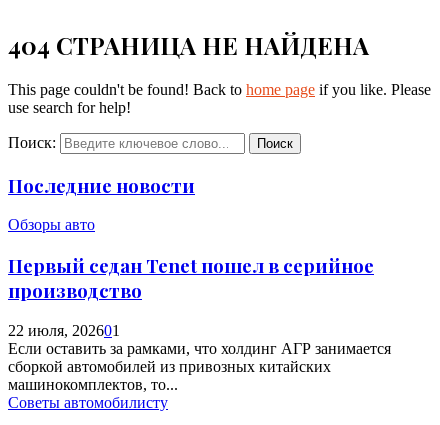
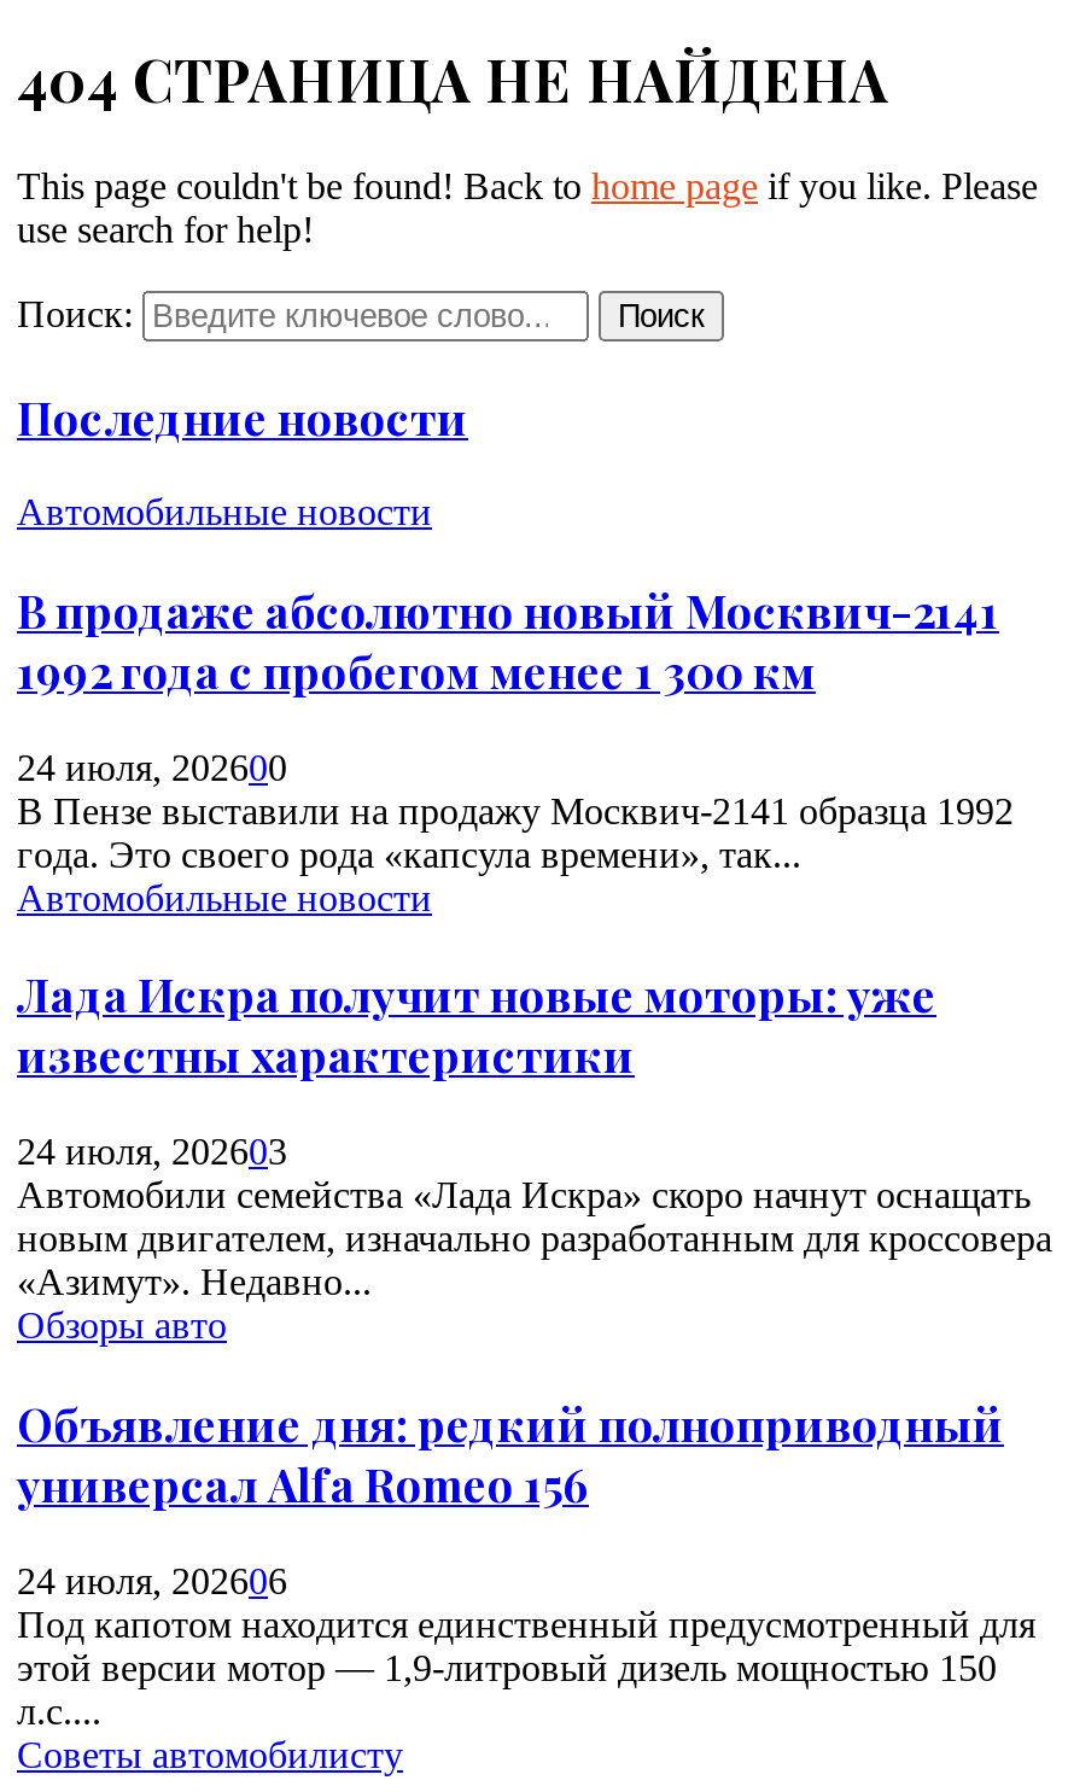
none -> [17,492,1052,1303] Автомобильные новости | В продаже абсолютно новый Москвич-2141 | 1992 года с пробегом менее 1 300 км | 24 июля, 202600 | В Пензе выставили на продажу Москвич-2141 образца 1992 | года. Это своего рода «капсула времени», так... | Автомобильные новости | Лада Искра получит новые моторы: уже | известны характеристики | 24 июля, 202603 | Автомобили семейства «Лада Искра» скоро начнут оснащать | новым двигателем, изначально разработанным для кроссовера | «Азимут». Недавно...
[8,253,374,303] Первый седан Tenet пошел в серийное | производство -> [17,1394,1004,1514] Объявление дня: редкий полноприводный | универсал Alfa Romeo 156
[8,322,391,393] 22 июля, 202601 | Если оставить за рамками, что холдинг АГР занимается | сборкой автомобилей из привозных китайских | машинокомплектов, то... -> [17,1559,1035,1731] 24 июля, 202606 | Под капотом находится единственный предусмотренный для | этой версии мотор — 1,9-литровый дизель мощностью 150 | л.с....

